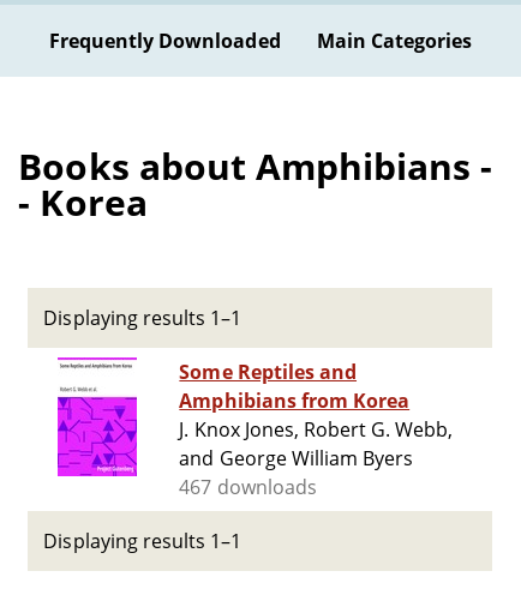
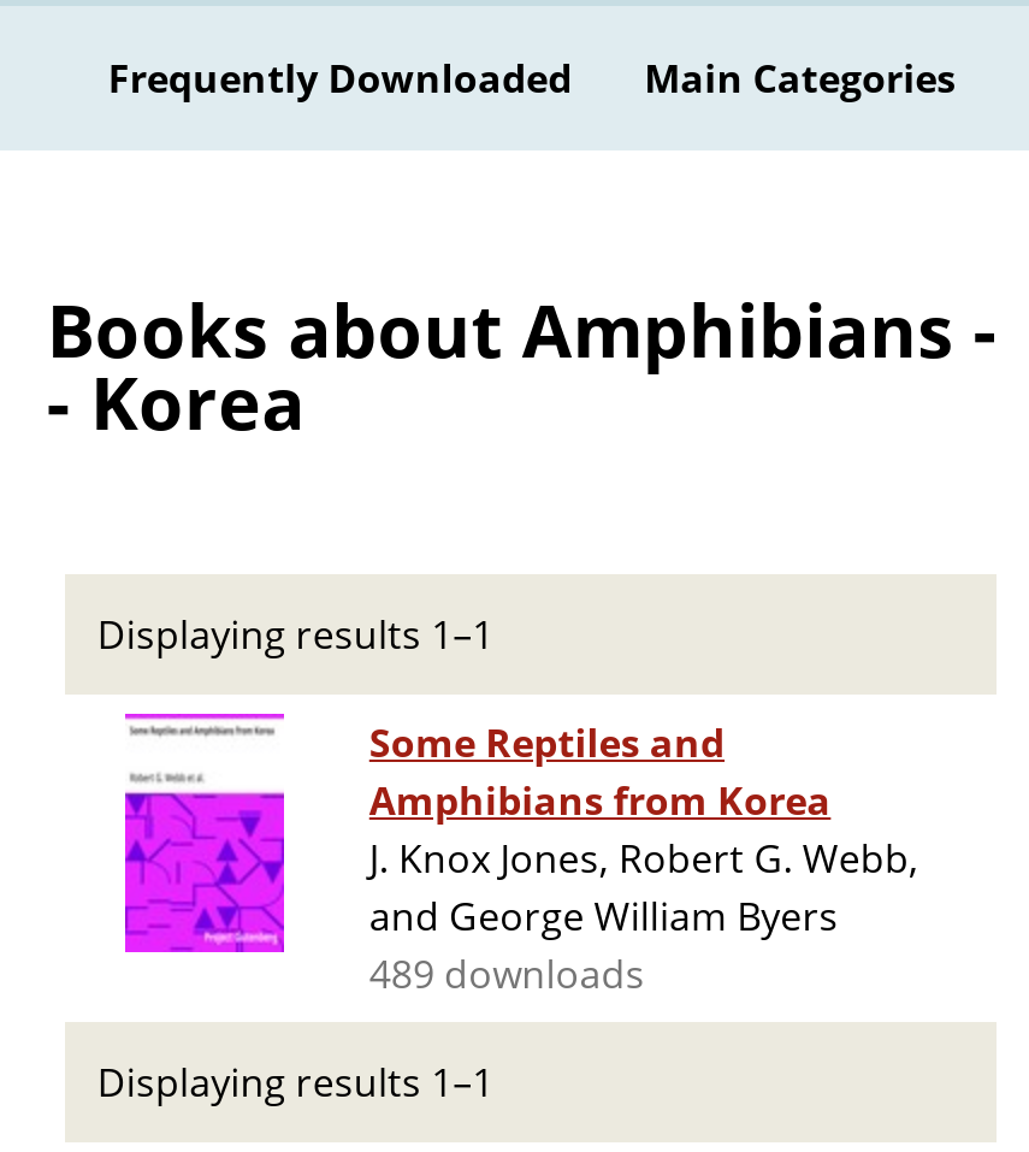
[179,474,317,500] 467 downloads -> [369,948,645,1001] 489 downloads

